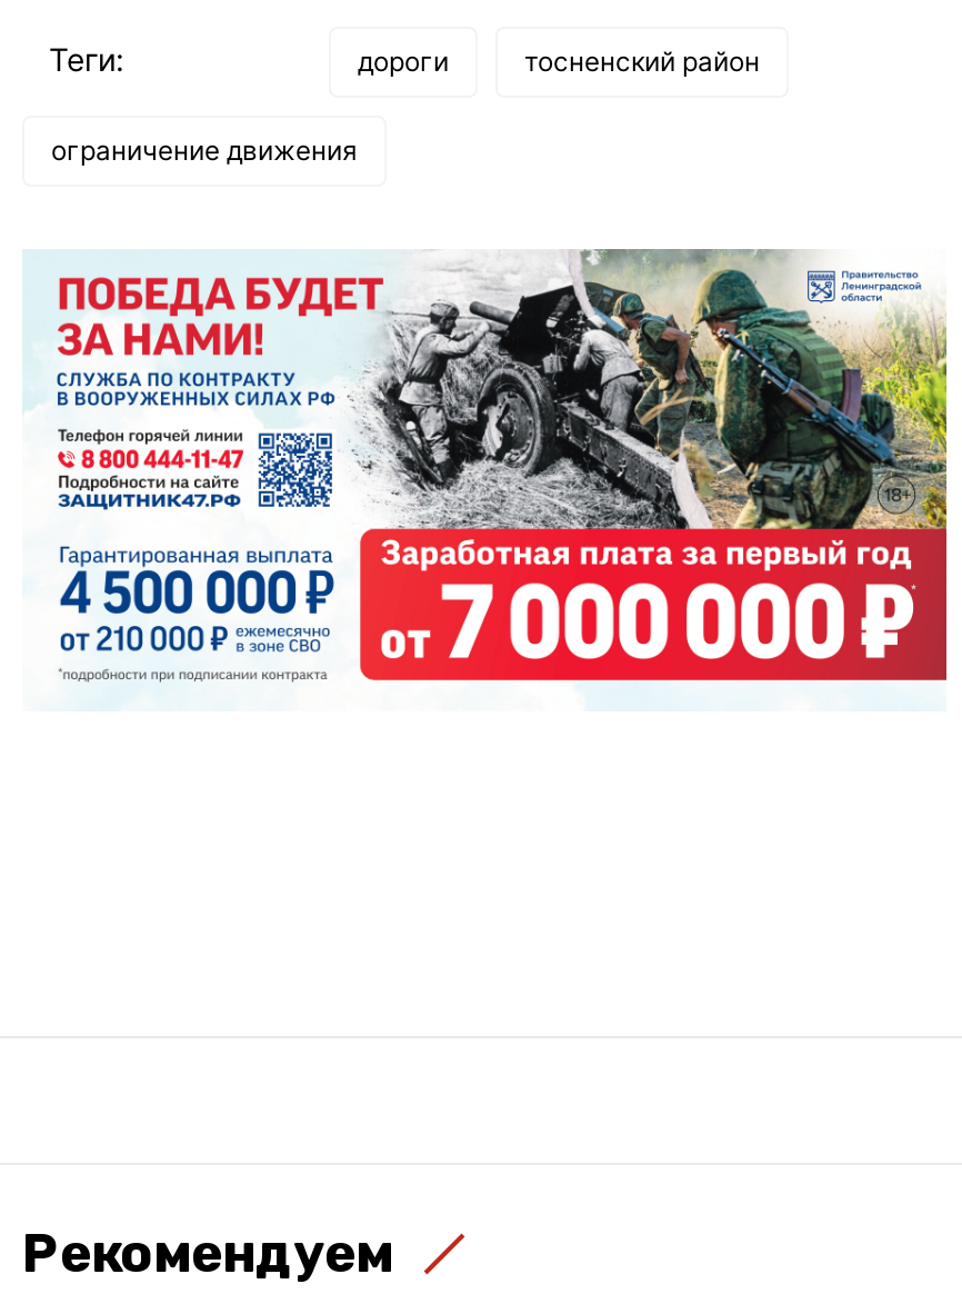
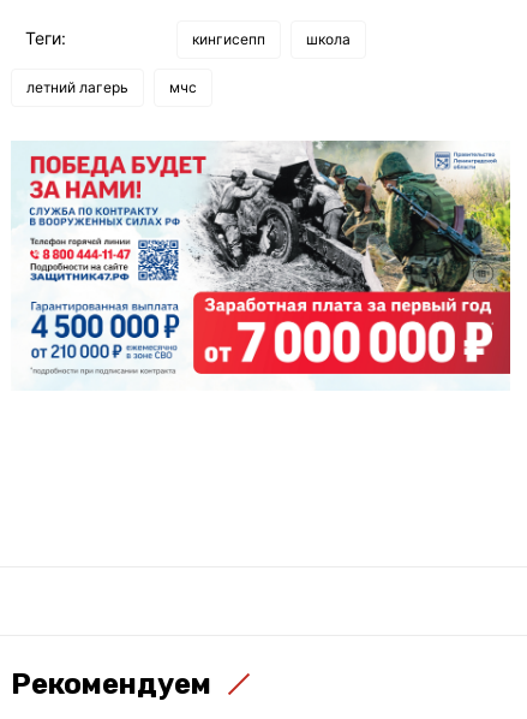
[358,44,760,77] дороги | тосненский район -> [192,30,351,48] кингисепп | школа
[51,133,358,166] ограничение движения -> [26,78,197,96] летний лагерь | мчс

